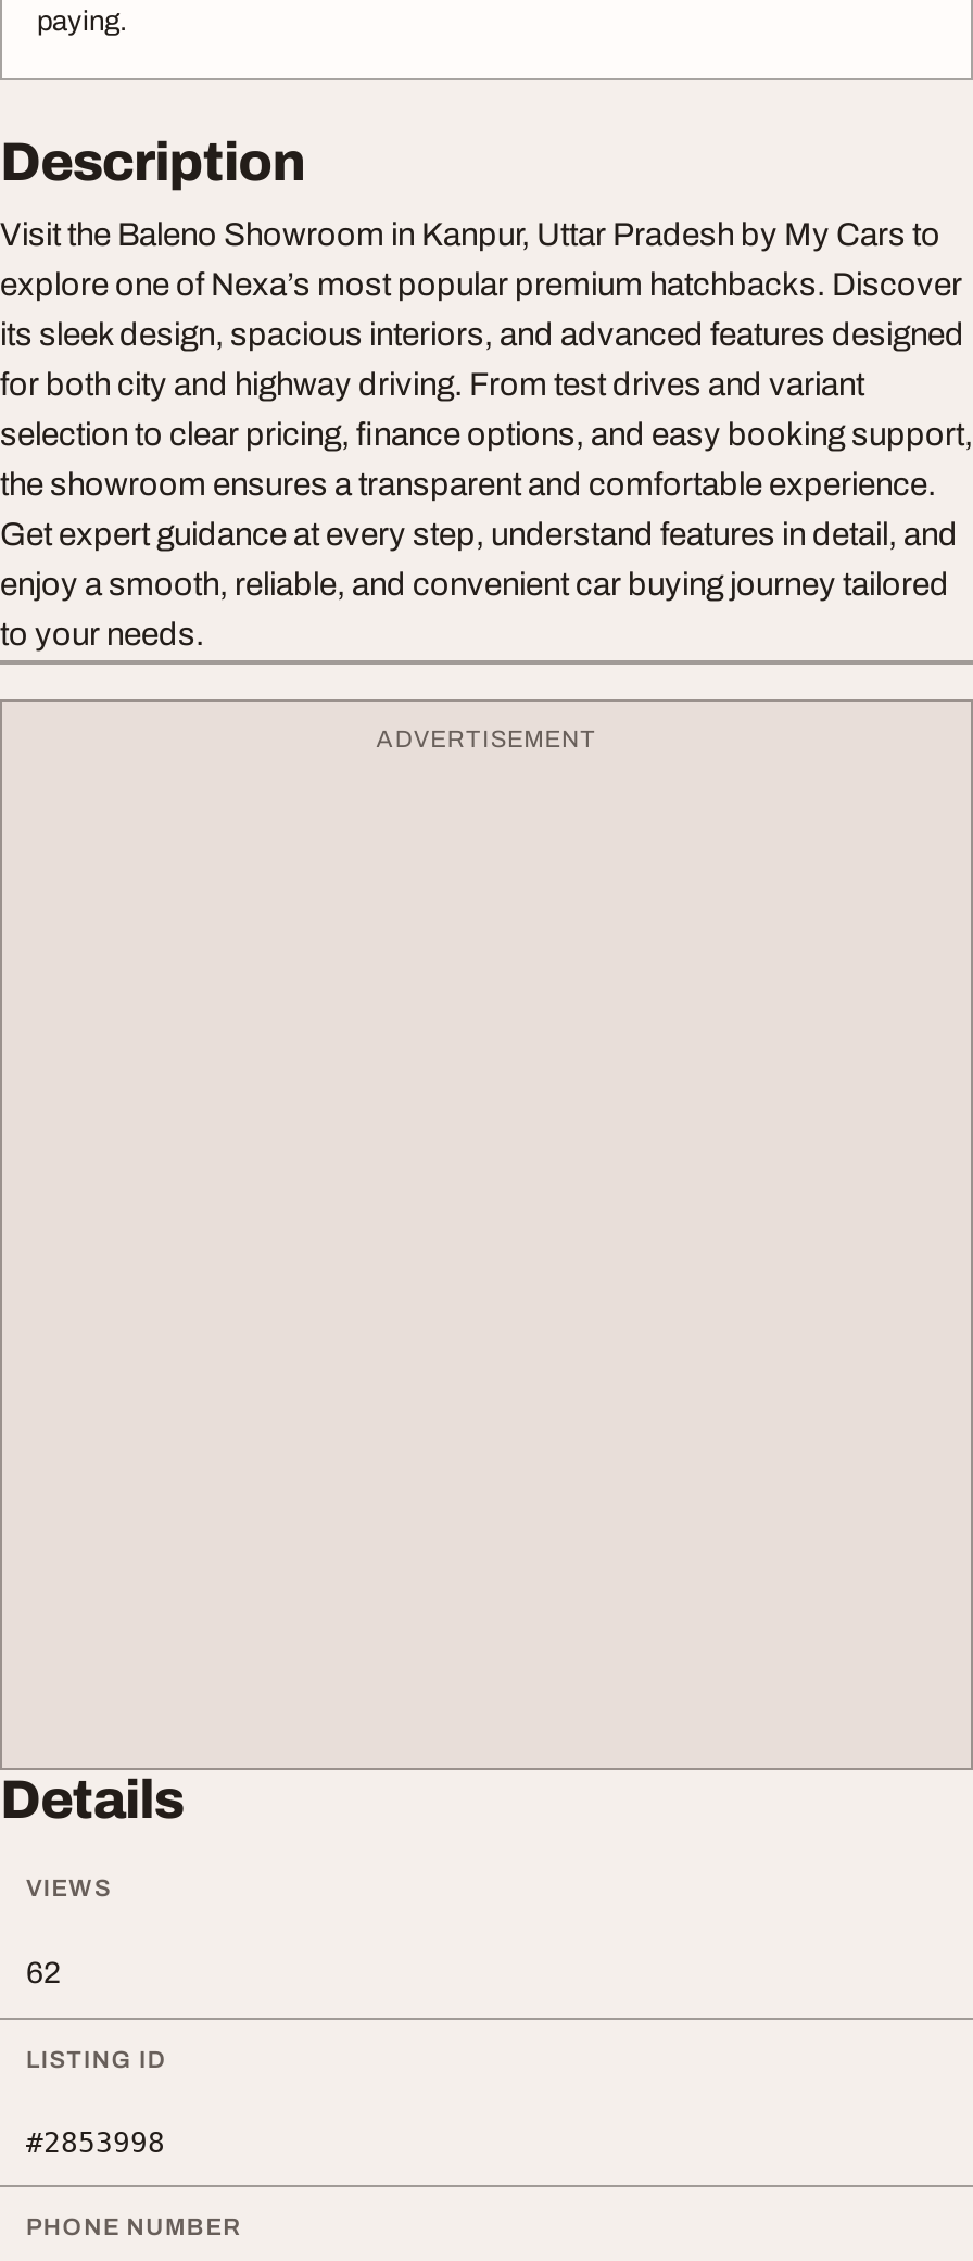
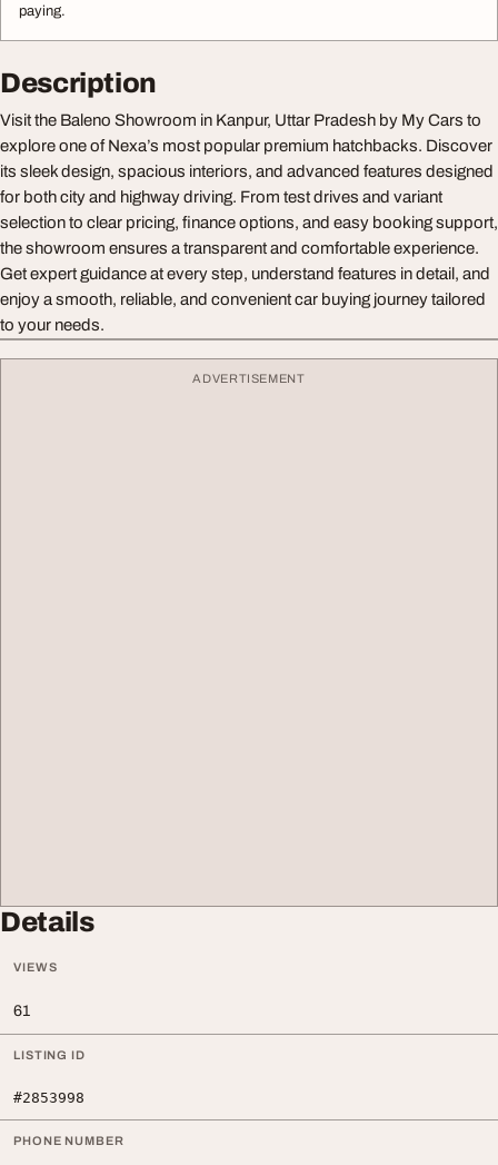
[26,1956,61,1989] 62 -> [13,1002,30,1019] 61

